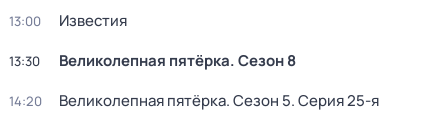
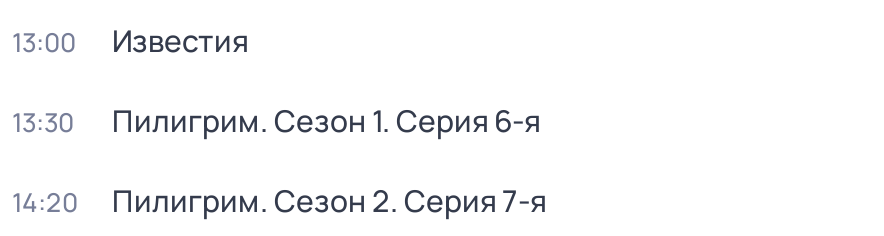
[59,50,296,71] Великолепная пятёрка. Сезон 8 -> [112,100,540,142] Пилигрим. Сезон 1. Серия 6-я
[59,90,379,111] Великолепная пятёрка. Сезон 5. Серия 25-я -> [112,180,546,222] Пилигрим. Сезон 2. Серия 7-я

